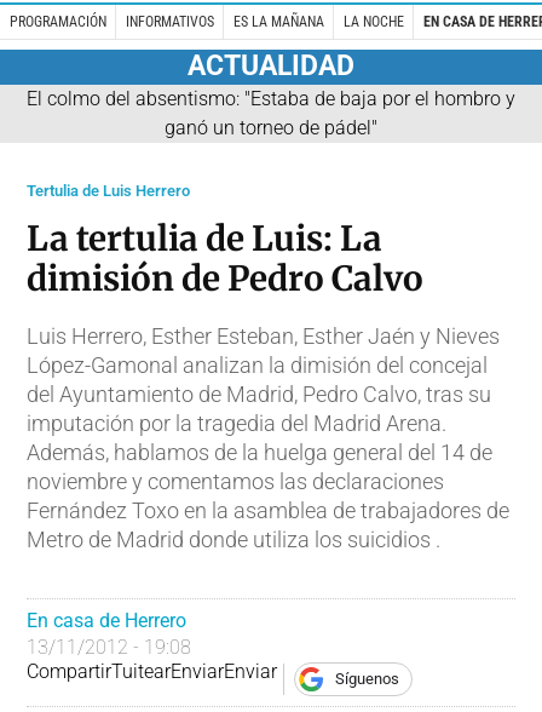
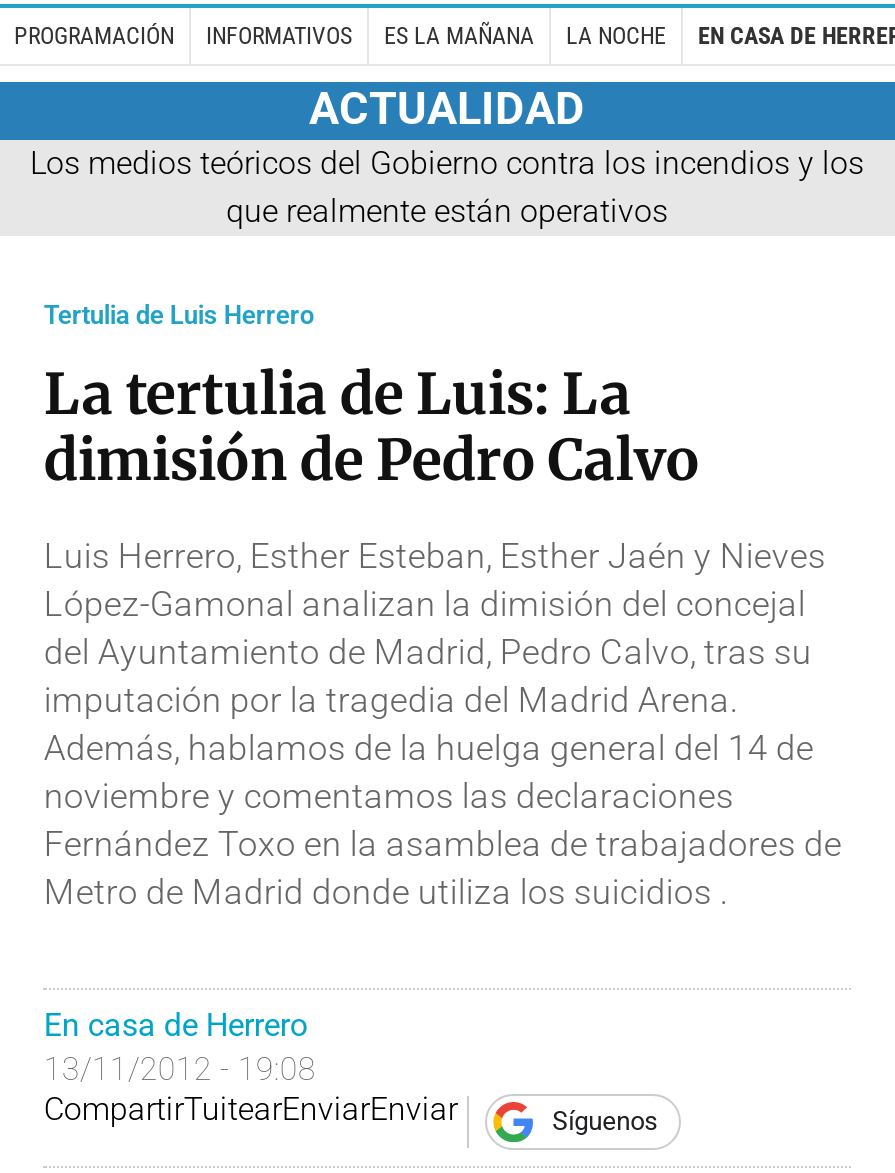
[27,87,515,139] El colmo del absentismo: "Estaba de baja por el hombro y | ganó un torneo de pádel" -> [30,143,864,229] Los medios teóricos del Gobierno contra los incendios y los | que realmente están operativos

